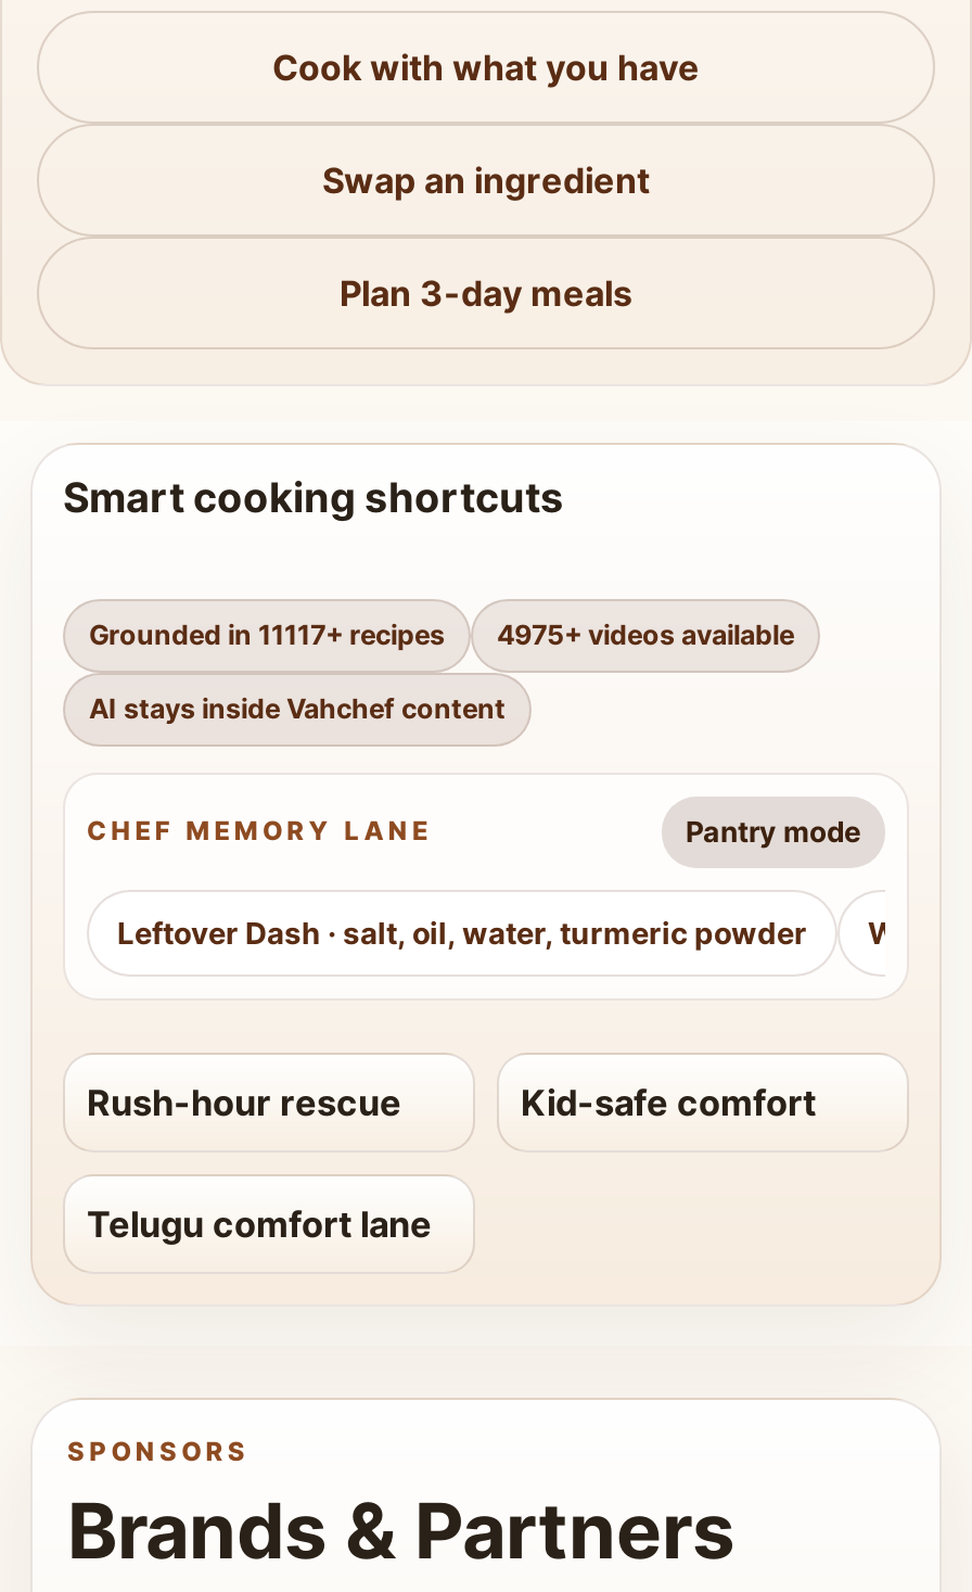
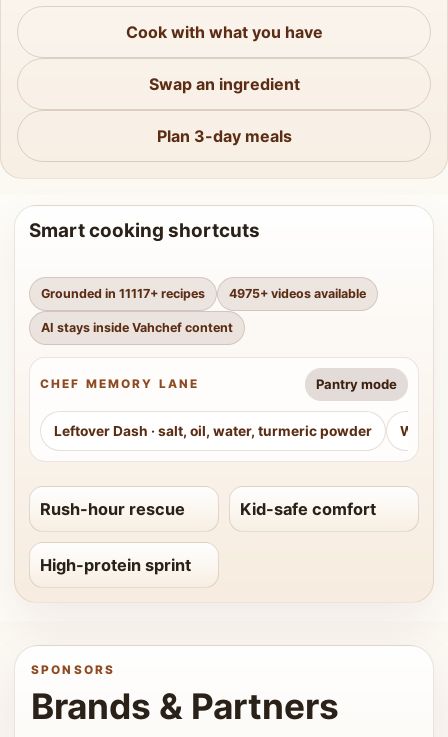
[87,1203,432,1246] Telugu comfort lane -> [40,555,191,575] High-protein sprint

